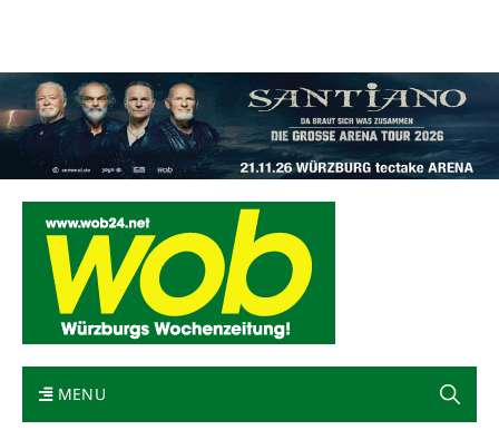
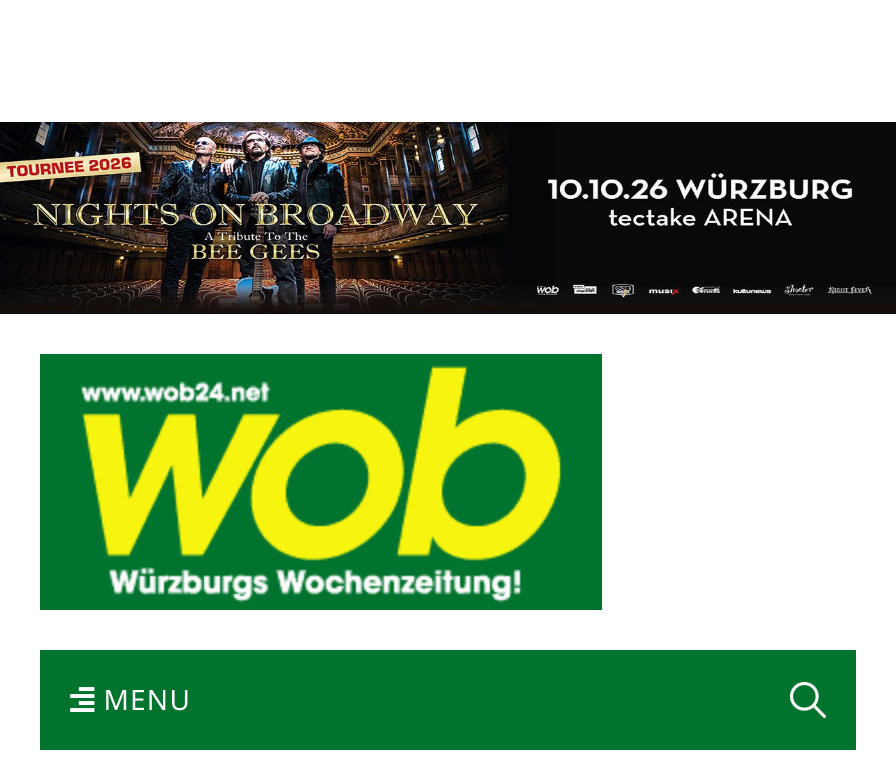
[3,71,496,179] [image] -> [6,120,890,314] [image]

